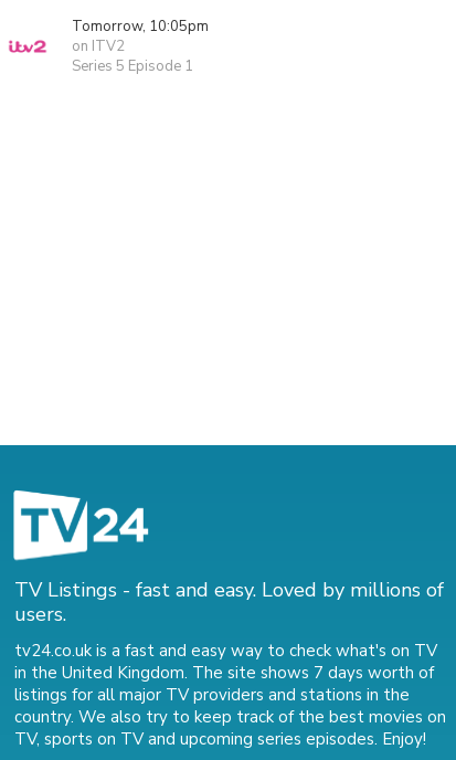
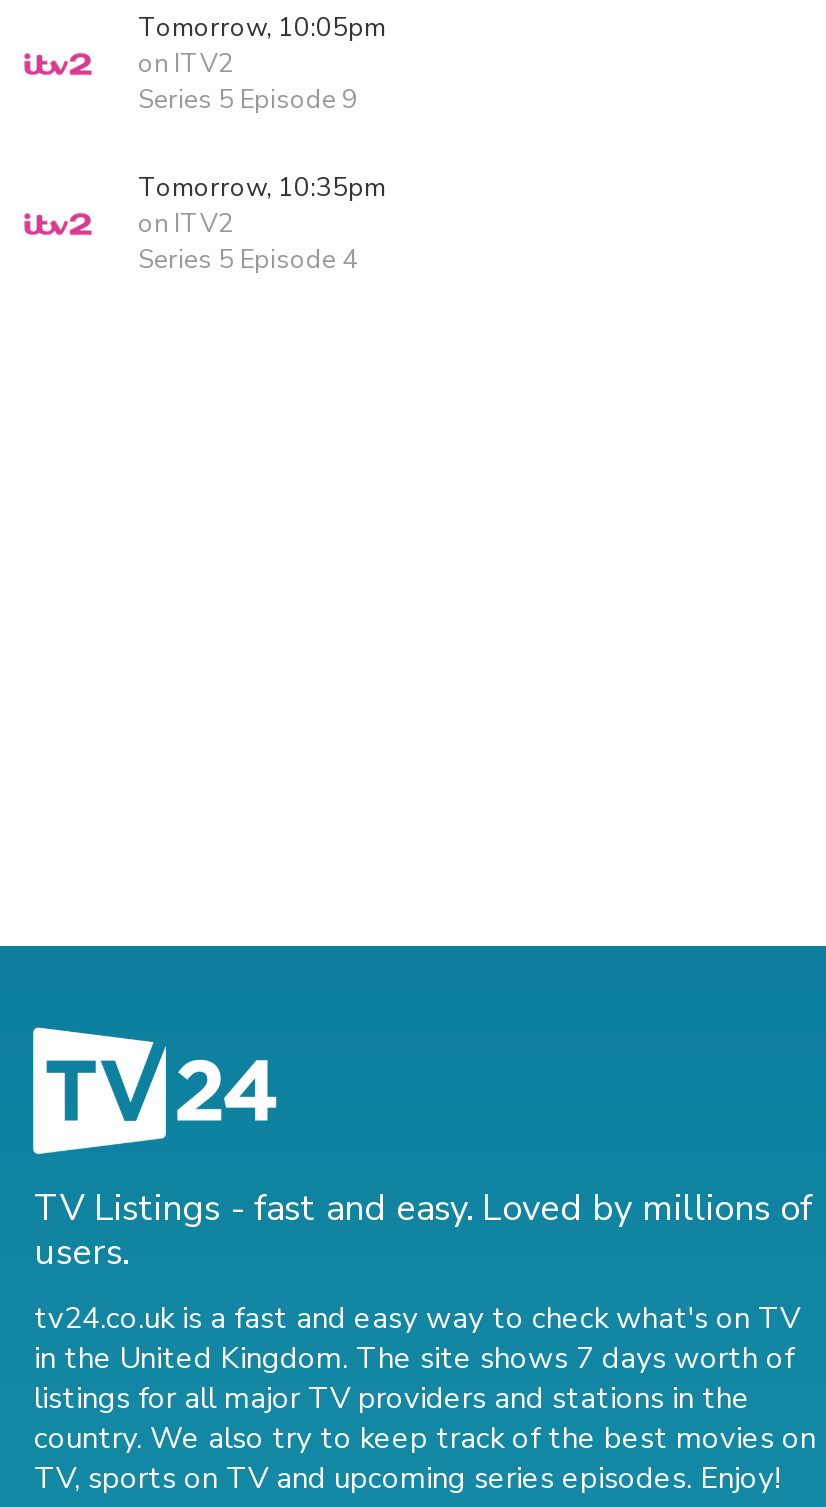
[72,56,193,76] Series 5 Episode 1 -> [138,82,386,278] Series 5 Episode 9 | Tomorrow, 10:35pm | on ITV2 | Series 5 Episode 4

